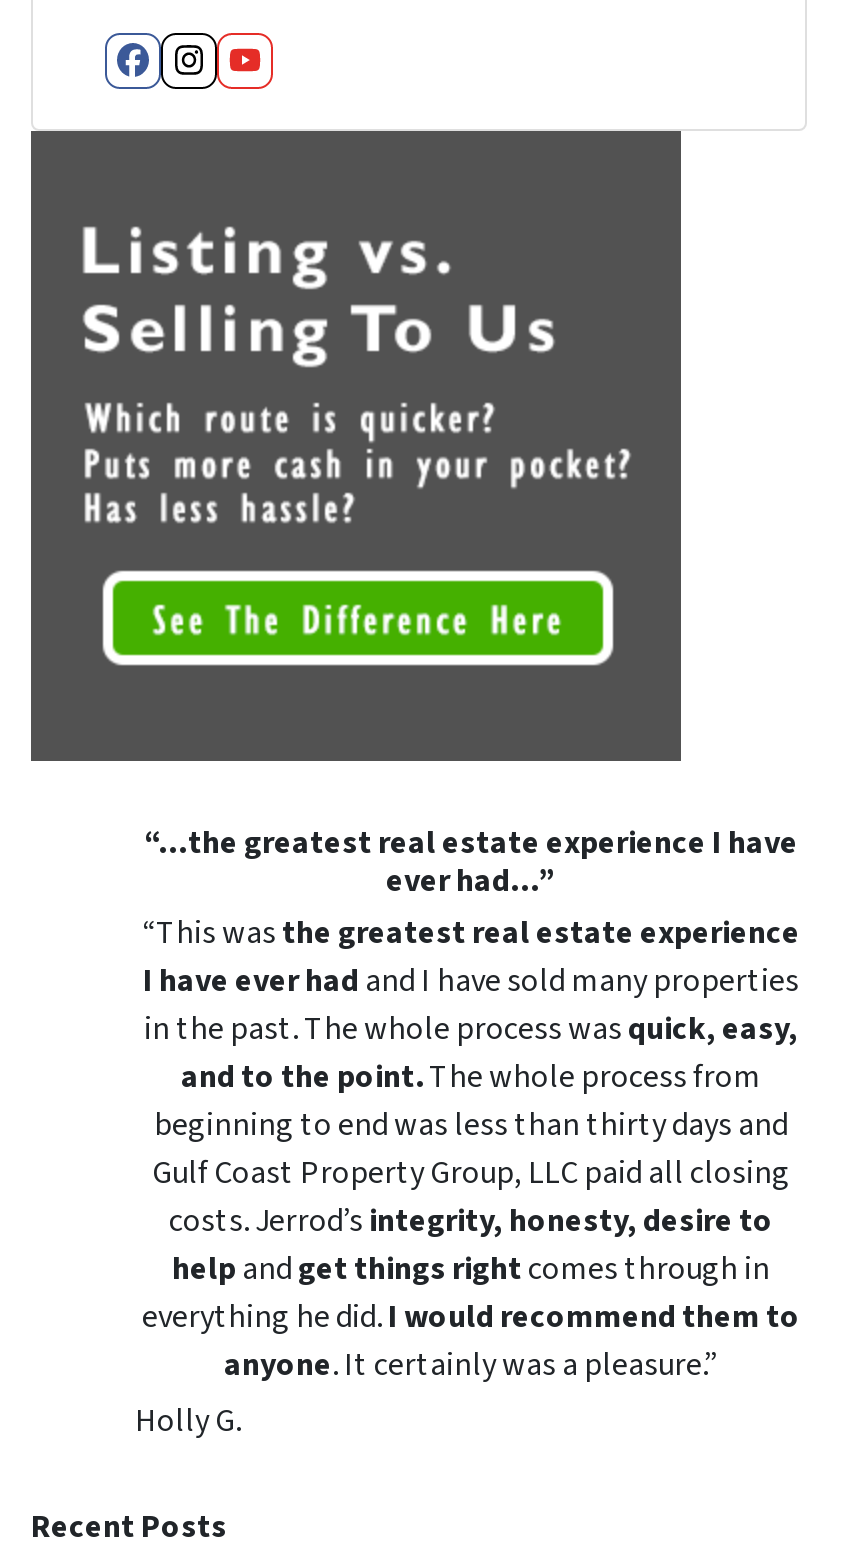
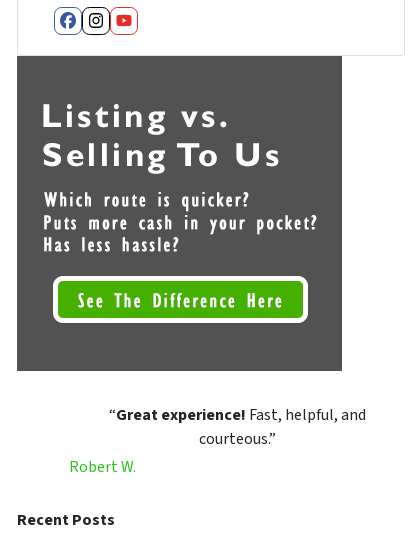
[135,820,800,1442] “…the greatest real estate experience I have | ever had…” | “This was the greatest real estate experience | I have ever had and I have sold many properties | in the past. The whole process was quick, easy, | and to the point.The whole process from | beginning to end was less than thirty days and | Gulf Coast Property Group, LLC paid all closing | costs. Jerrod’s integrity, honesty, desire to | help and get things right comes through in | everything he did. I would recommend them to | anyone. It certainly was a pleasure.” | Holly G. -> [69,404,365,478] “Great experience! Fast, helpful, and | courteous.” | Robert W.

